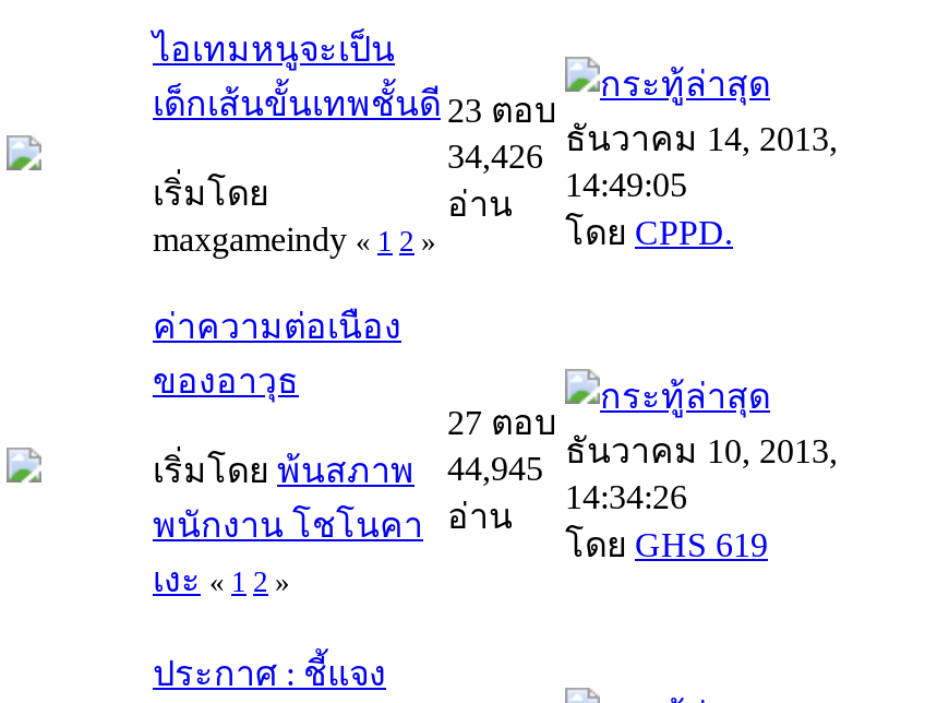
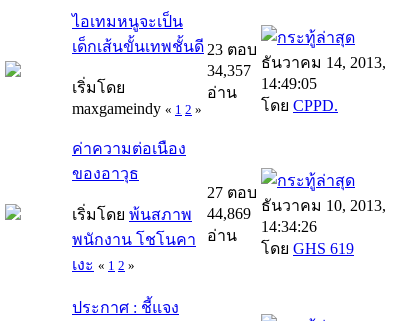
[447,119,838,174] 34,426 ธันวาคม 14, 2013, -> [207,53,386,78] 34,357 ธันวาคม 14, 2013,
[153,431,838,488] เริ่มโดยพ้นสภาพ 44,945 ธันวาคม 10, 2013, -> [72,196,386,222] เริ่มโดยพ้นสภาพ 44,869 ธันวาคม 10, 2013,

